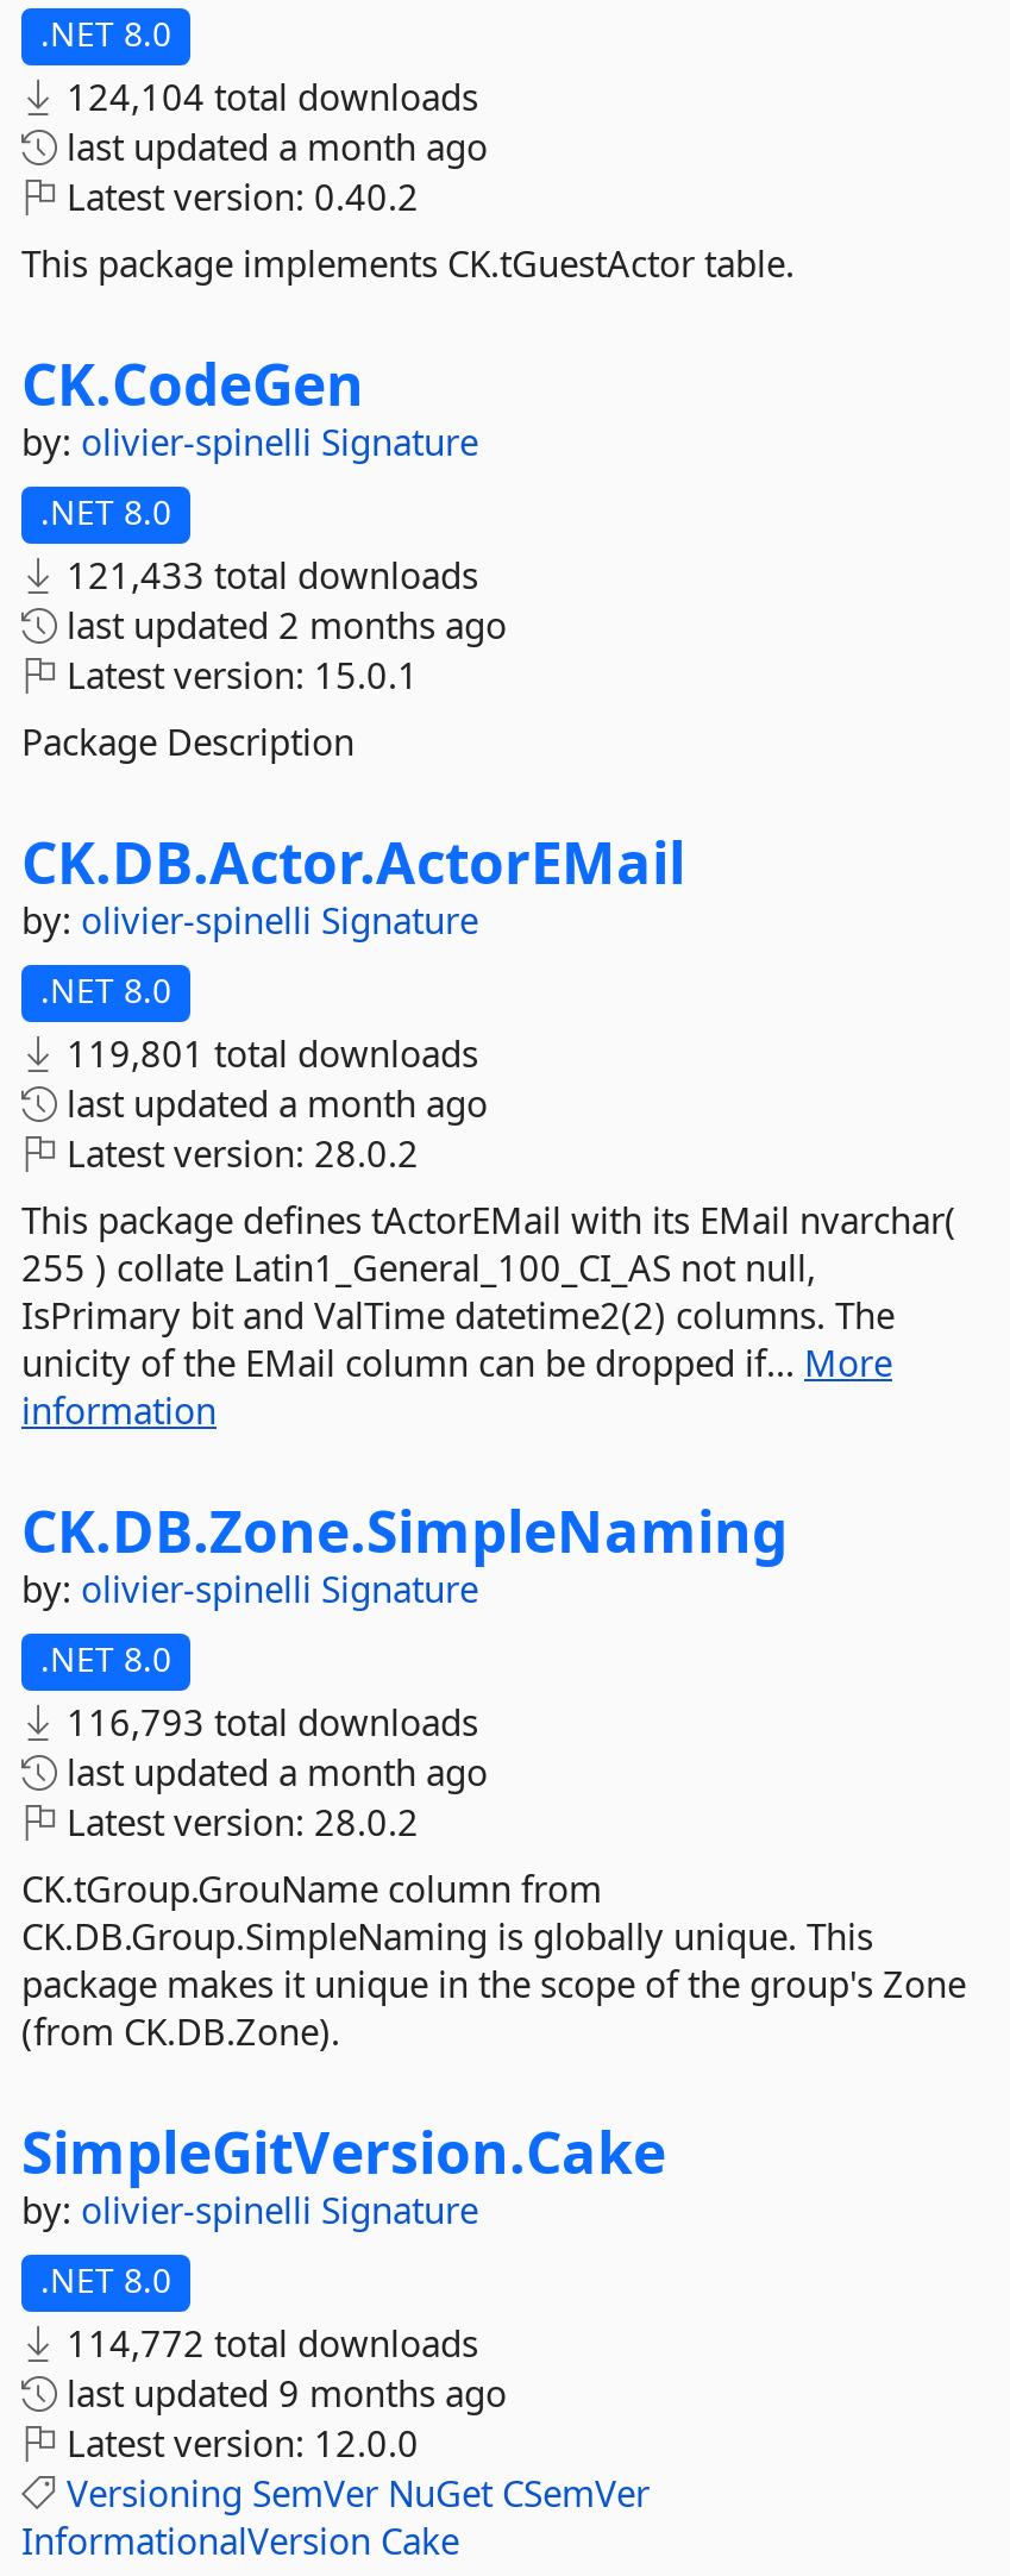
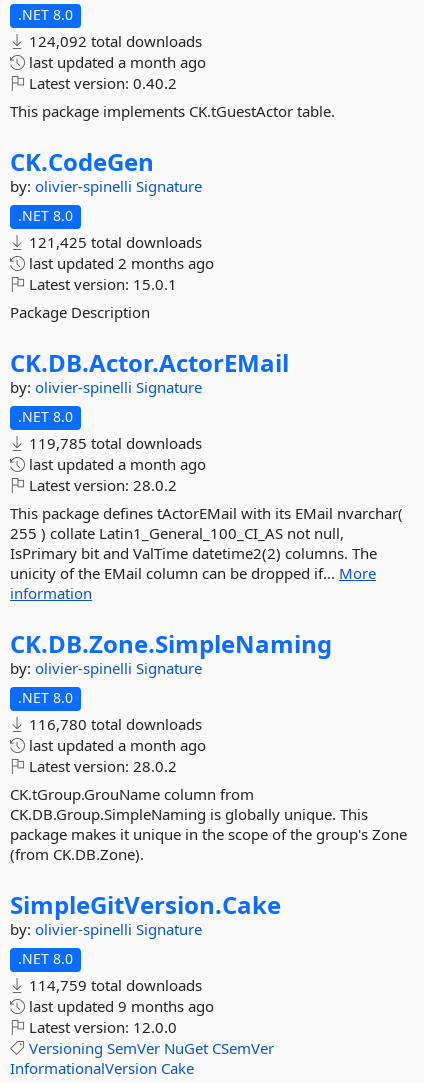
[57,73,478,121] 124,104 total downloads -> [25,31,202,51] 124,092 total downloads
[57,552,478,599] 121,433 total downloads -> [25,232,202,252] 121,425 total downloads
[57,1030,478,1078] 119,801 total downloads -> [25,433,202,453] 119,785 total downloads
[57,1699,478,1746] 116,793 total downloads -> [25,714,202,734] 116,780 total downloads
[57,2320,478,2367] 114,772 total downloads -> [25,975,202,995] 114,759 total downloads

